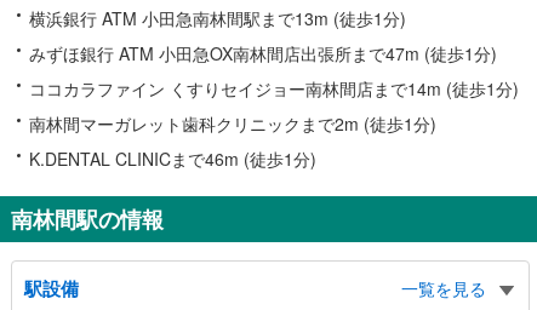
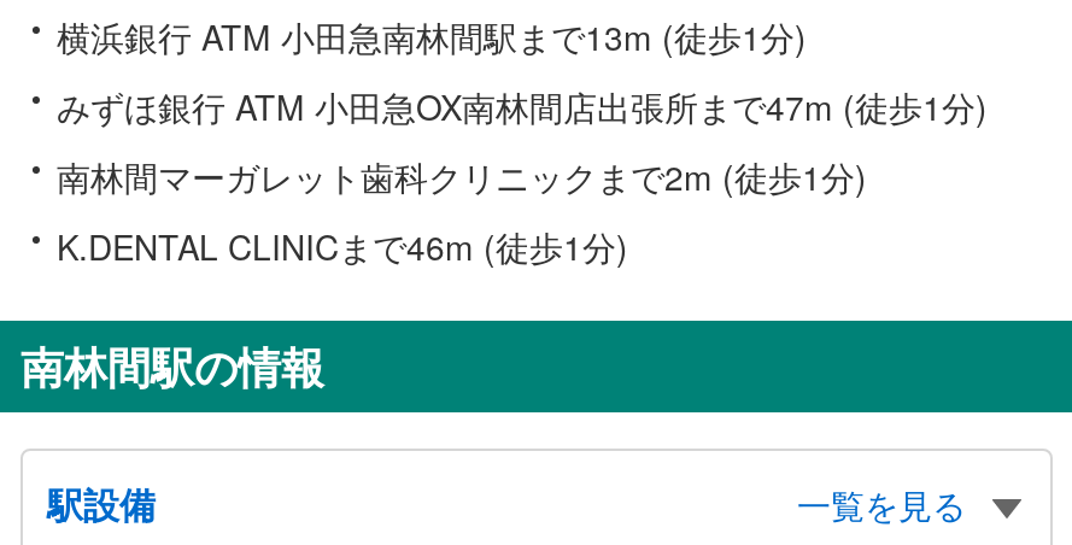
[29,76,519,100] ココカラファイン くすりセイジョー南林間店まで14m (徒歩1分) -> none

